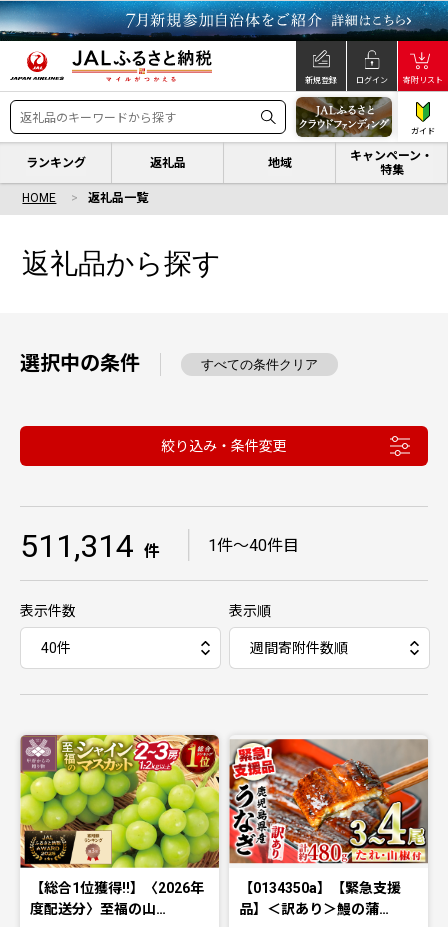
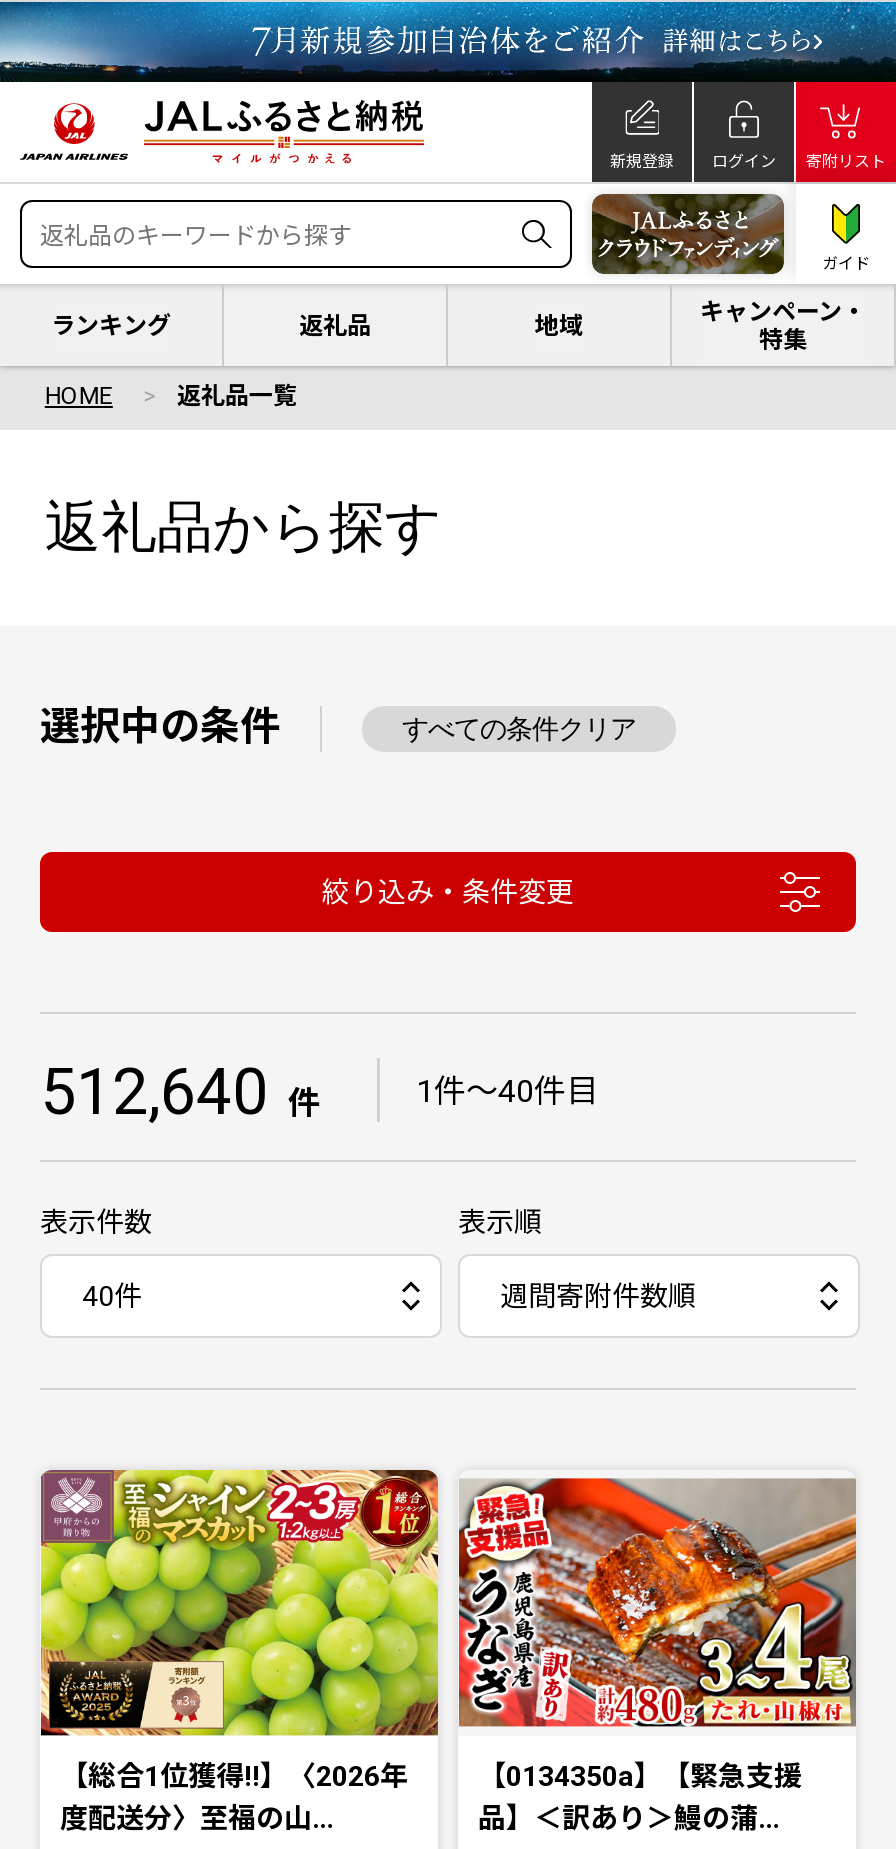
[20,527,299,565] 511,314 件 ｜ 1件〜40件目 -> [40,1054,598,1130] 512,640 件 ｜ 1件〜40件目

